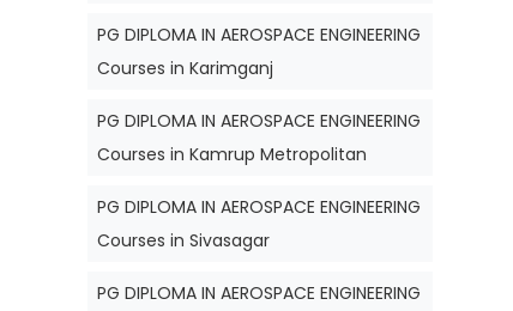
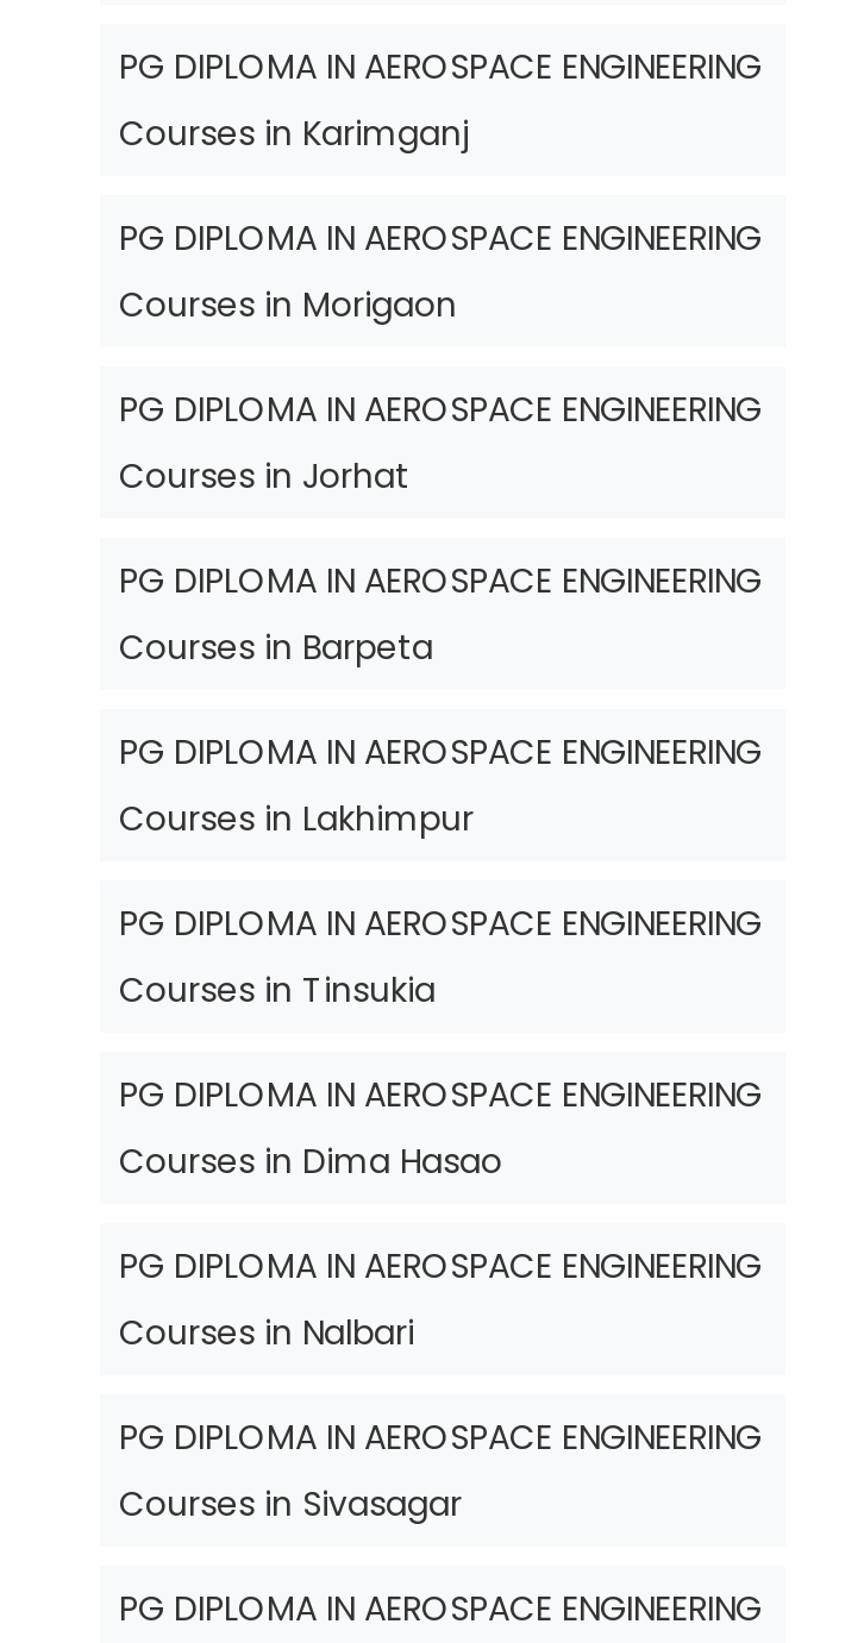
[97,142,367,166] Courses in Kamrup Metropolitan -> [119,281,762,1356] Courses in Morigaon | PG DIPLOMA IN AEROSPACE ENGINEERING | Courses in Jorhat | PG DIPLOMA IN AEROSPACE ENGINEERING | Courses in Barpeta | PG DIPLOMA IN AEROSPACE ENGINEERING | Courses in Lakhimpur | PG DIPLOMA IN AEROSPACE ENGINEERING | Courses in Tinsukia | PG DIPLOMA IN AEROSPACE ENGINEERING | Courses in Dima Hasao | PG DIPLOMA IN AEROSPACE ENGINEERING | Courses in Nalbari

